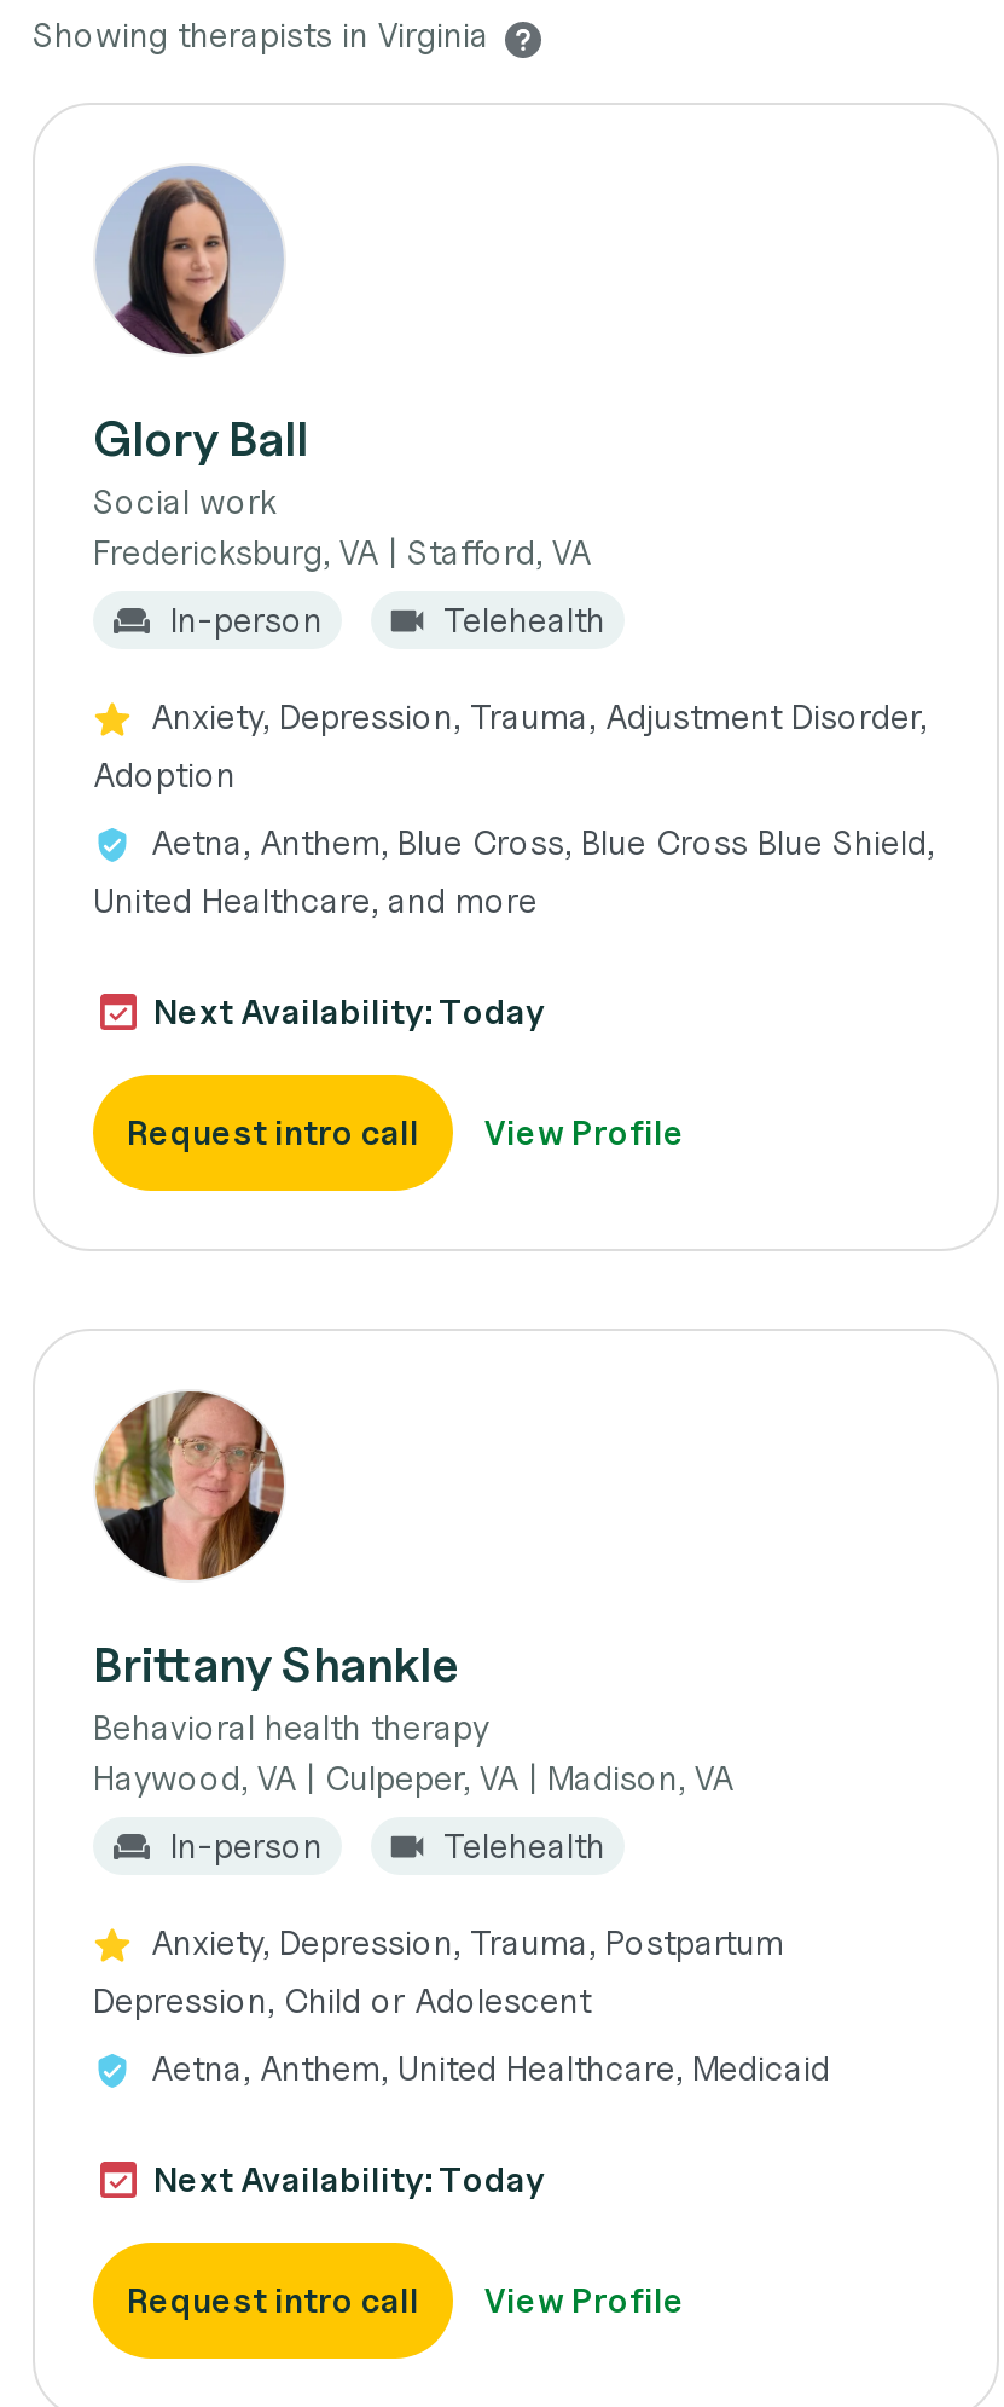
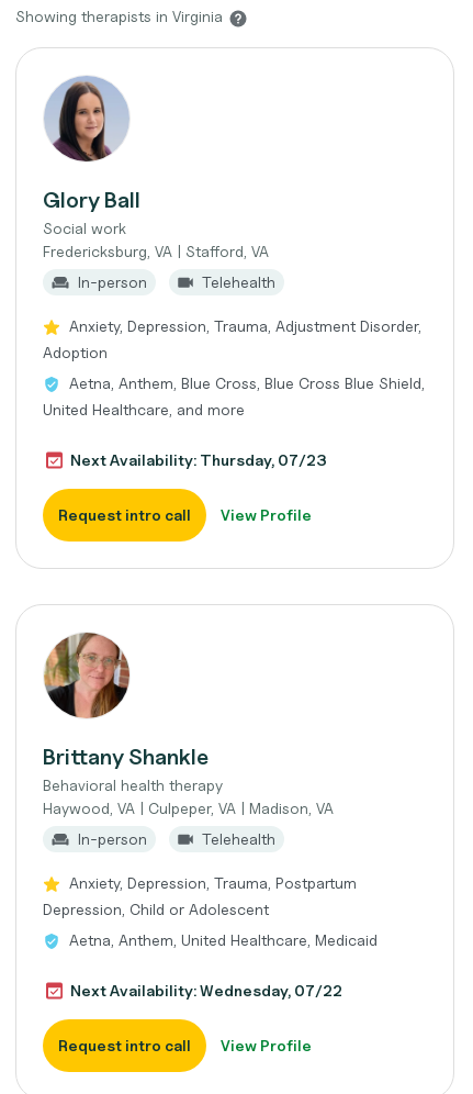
[153,990,545,1031] Next Availability: Today -> [70,450,327,469] Next Availability: Thursday, 07/23
[153,2158,545,2199] Next Availability: Today -> [70,981,342,1000] Next Availability: Wednesday, 07/22

